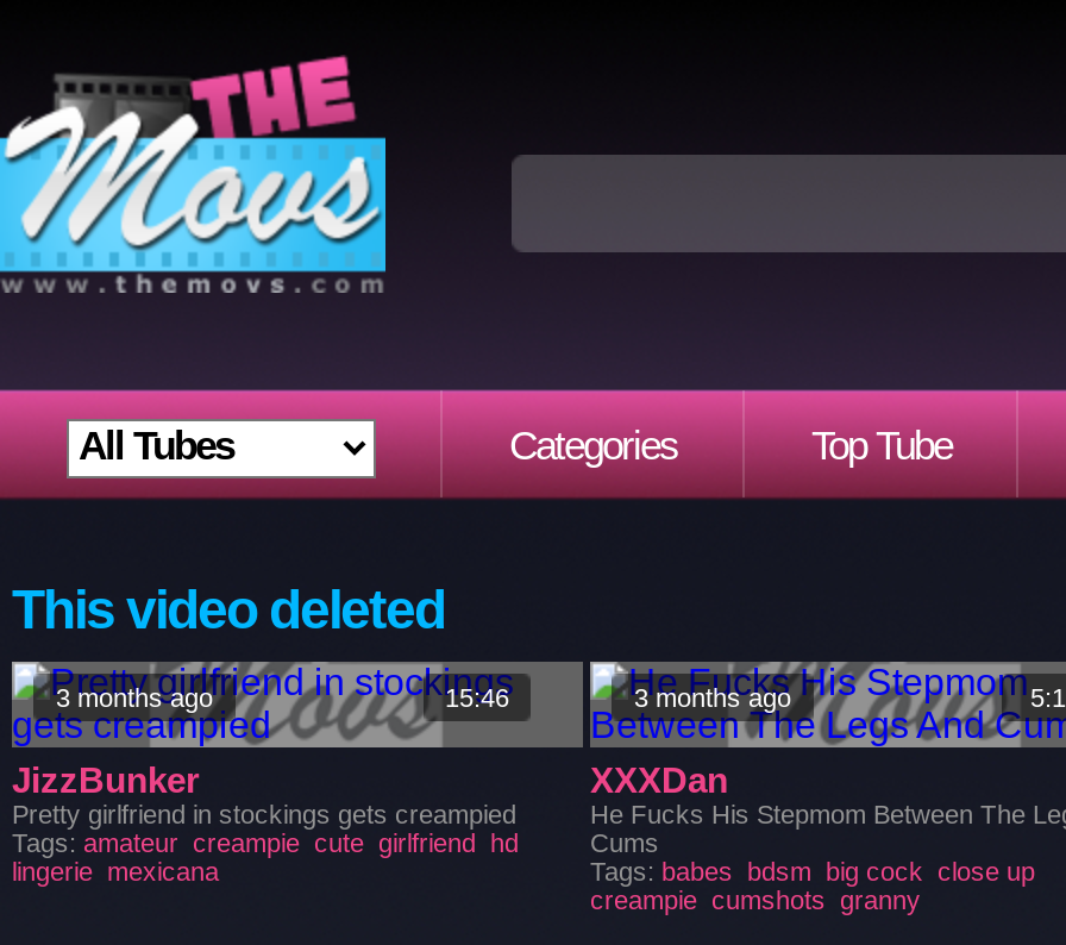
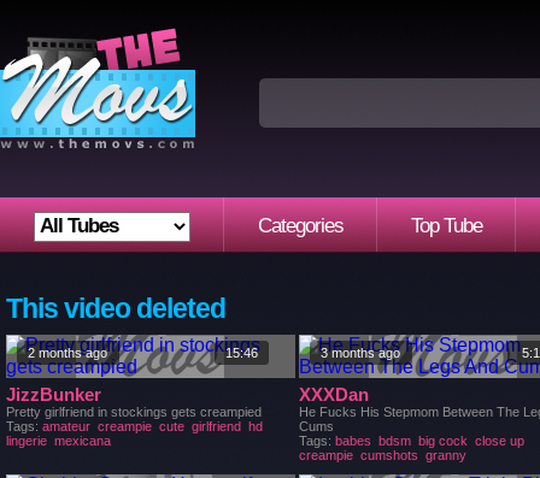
[56,683,213,712] 3 months ago -> [28,346,108,360] 2 months ago

